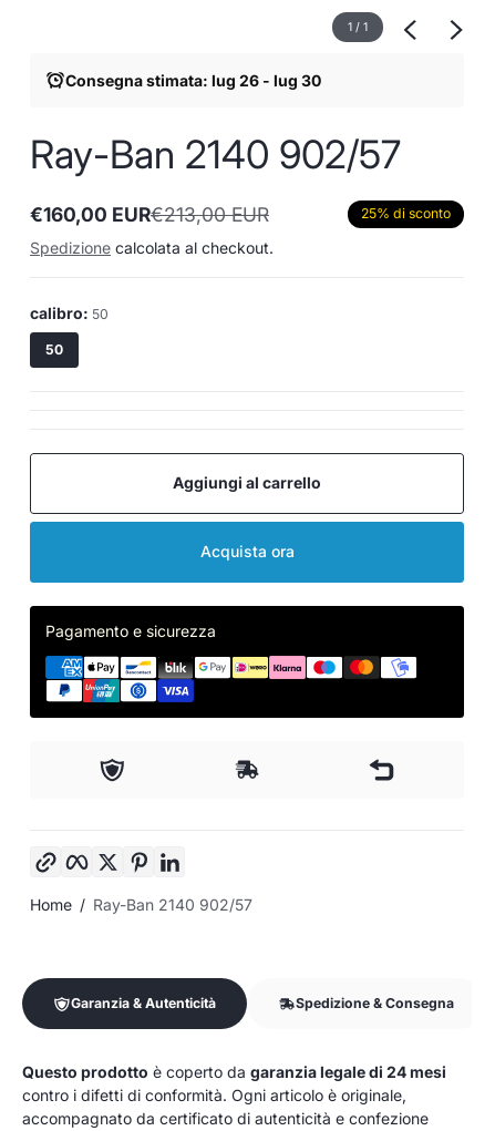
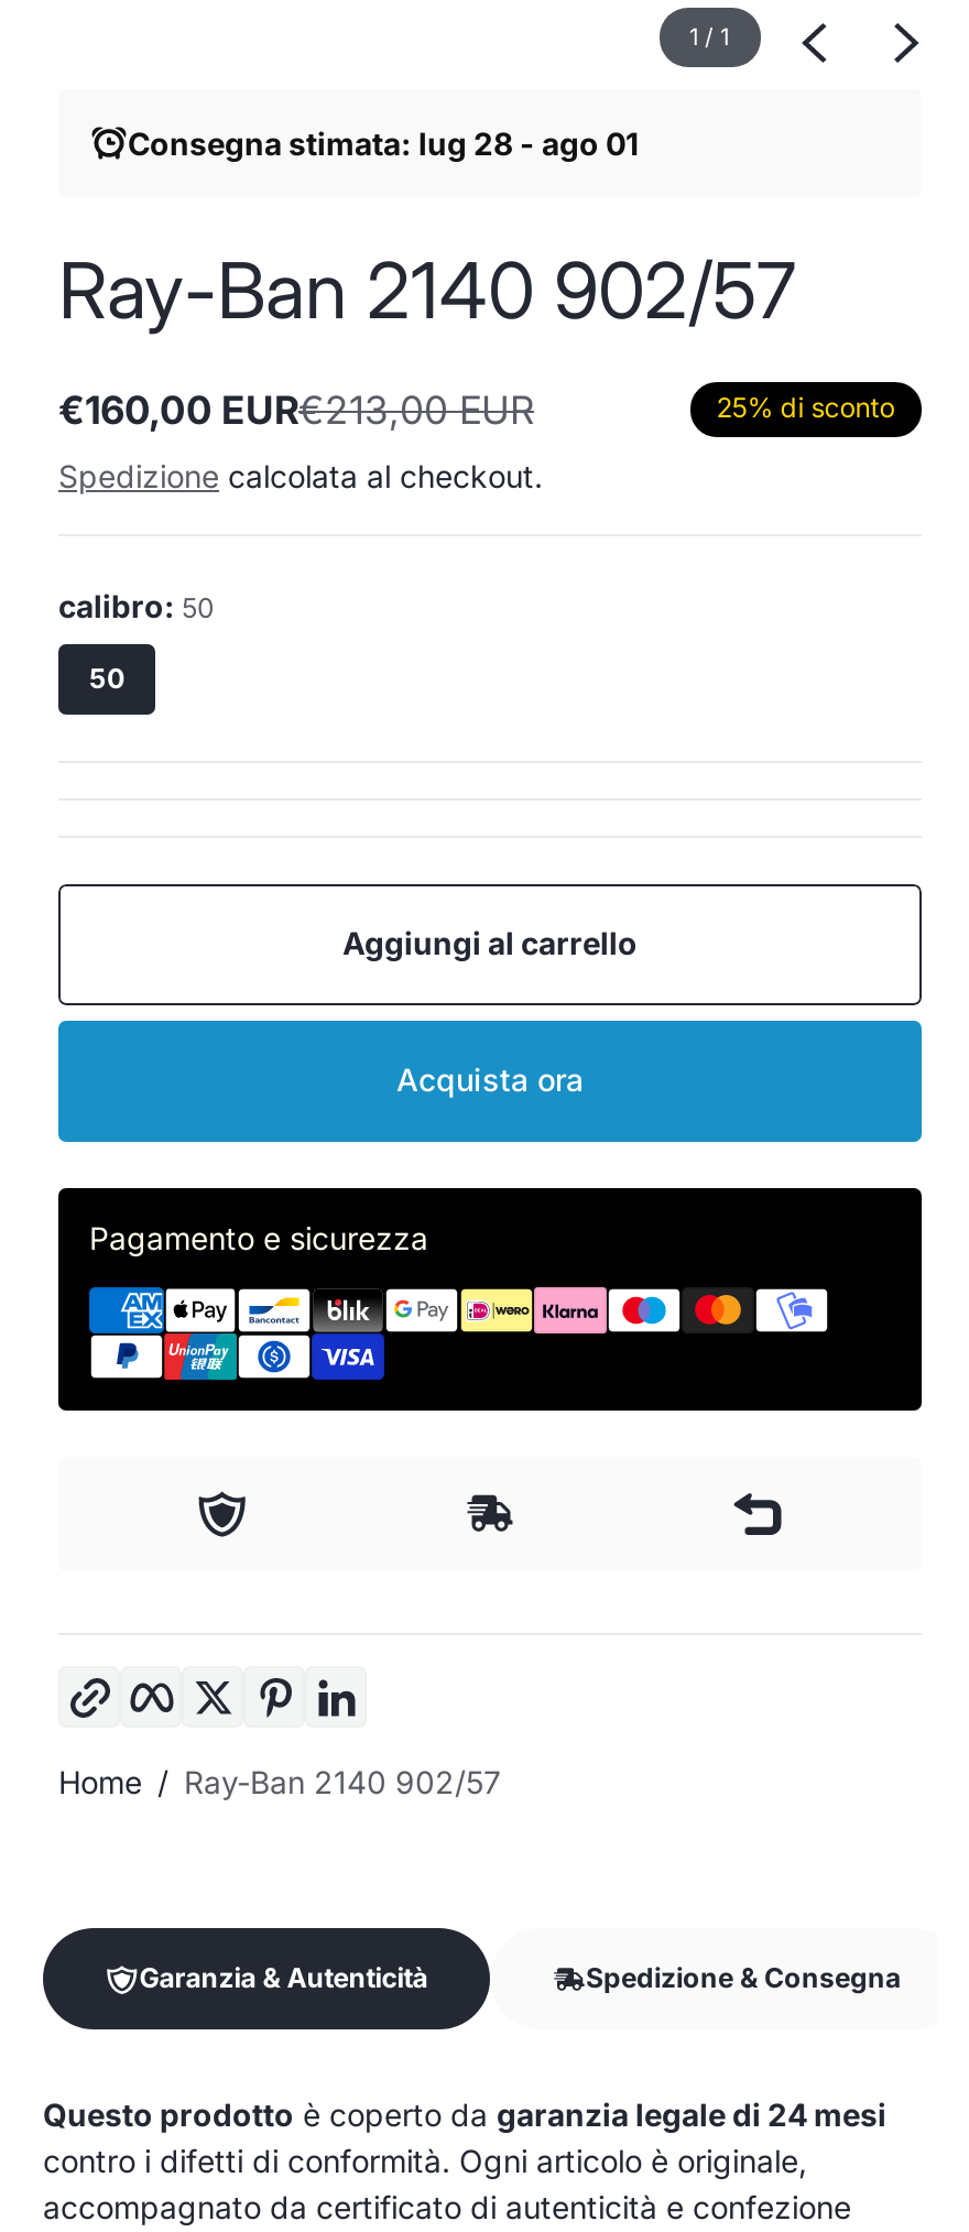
[65,71,321,90] Consegna stimata: lug 26 - lug 30 -> [128,124,639,162] Consegna stimata: lug 28 - ago 01

